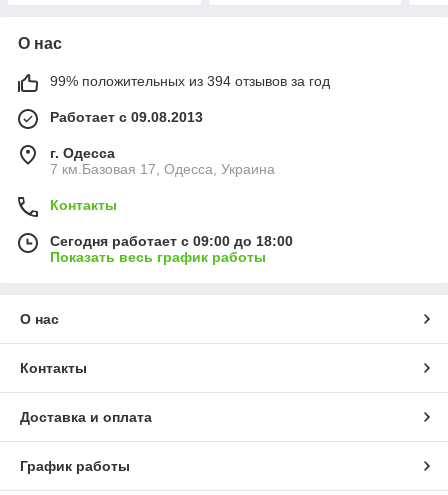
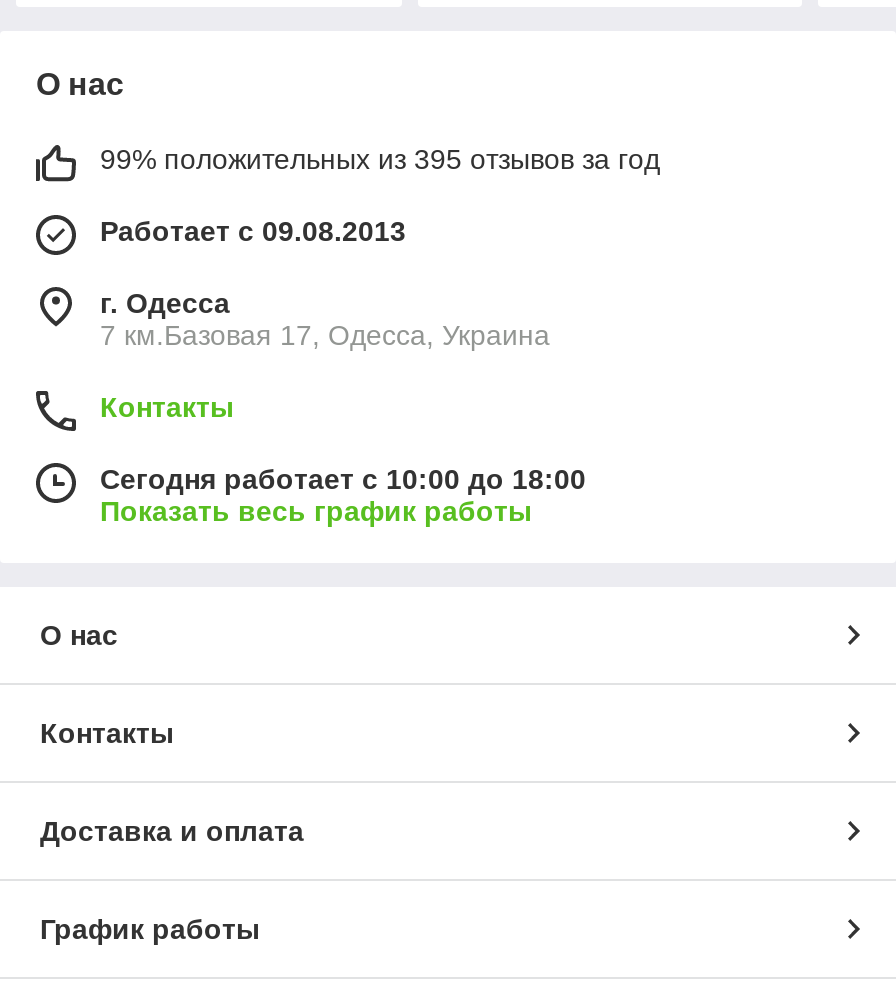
[50,73,330,89] 99% положительных из 394 отзывов за год -> [100,144,660,176] 99% положительных из 395 отзывов за год
[50,233,293,249] Сегодня работает с 09:00 до 18:00 -> [100,464,586,496] Сегодня работает с 10:00 до 18:00

